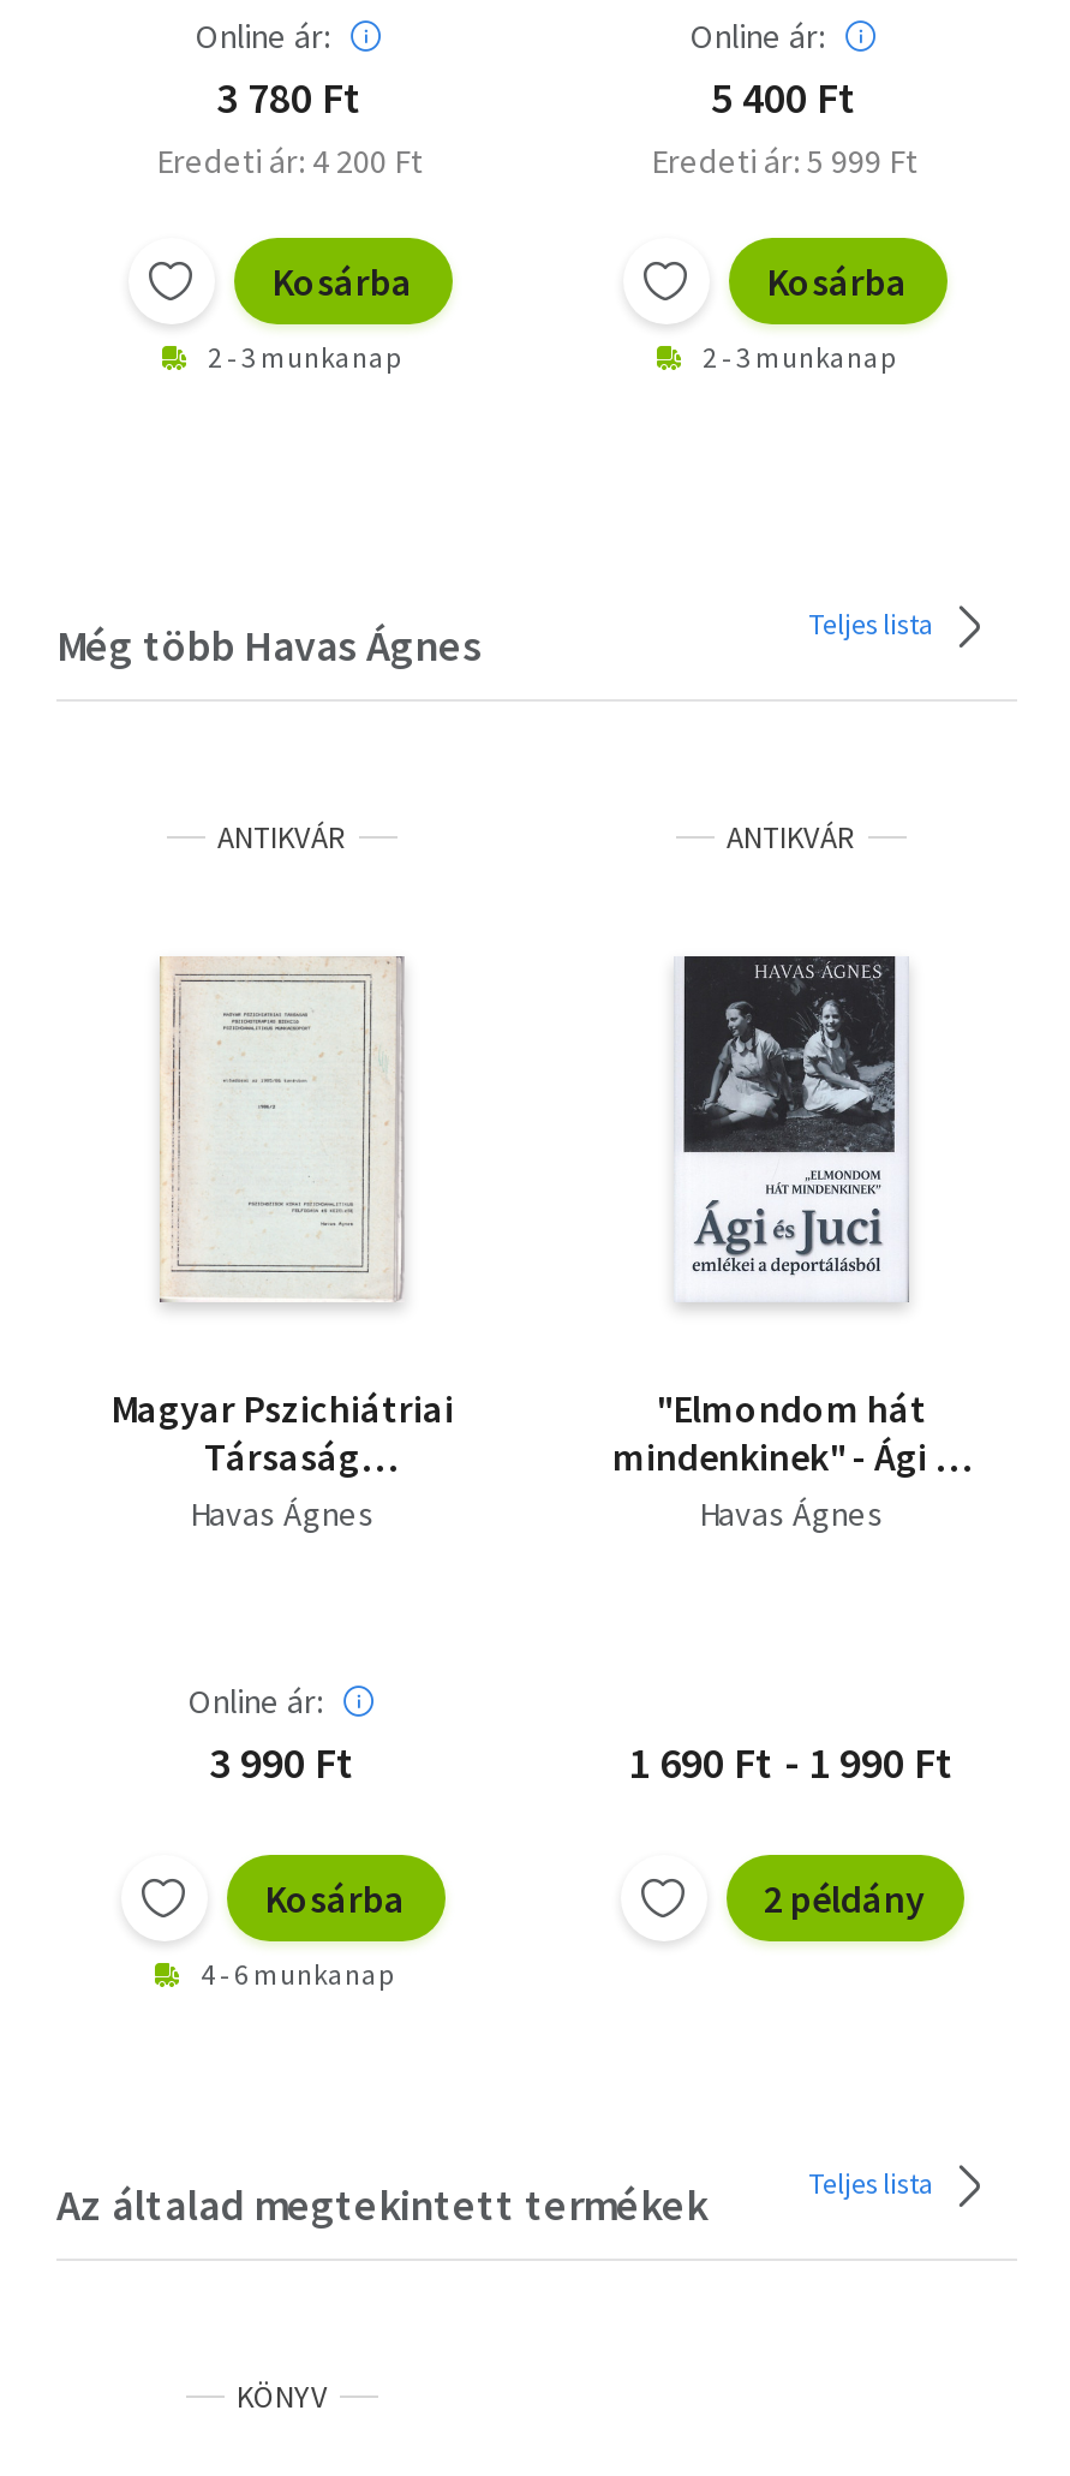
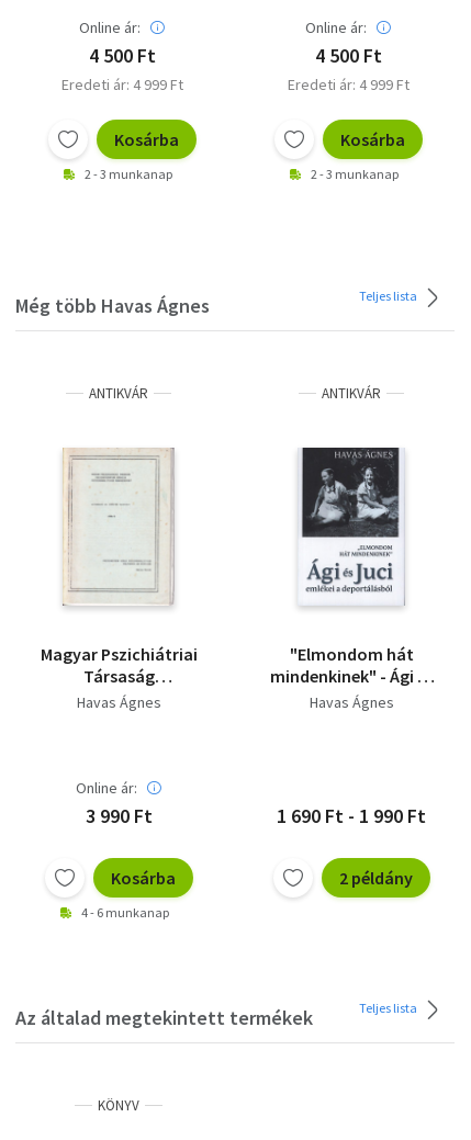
[216,70,363,126] 3 780 Ft -> [88,43,155,68] 4 500 Ft
[711,70,857,126] 5 400 Ft -> [315,43,382,68] 4 500 Ft
[156,140,423,183] Eredeti ár: 4 200 Ft -> [61,75,183,95] Eredeti ár: 4 999 Ft
[651,140,917,183] Eredeti ár: 5 999 Ft -> [287,75,409,95] Eredeti ár: 4 999 Ft

